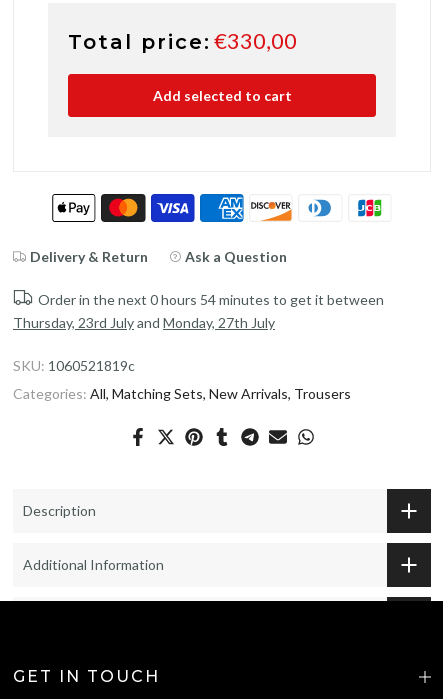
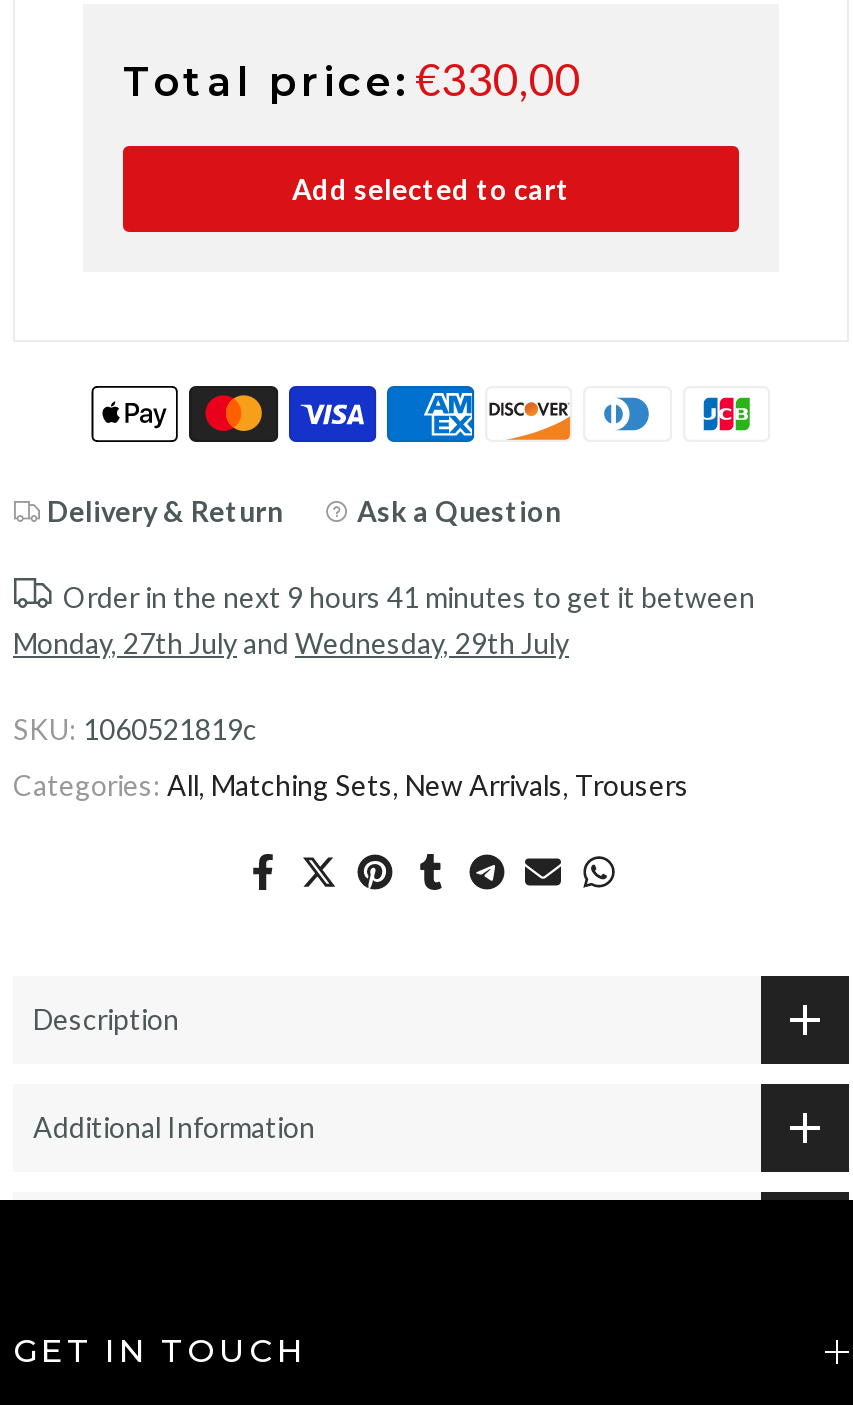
[38,290,384,307] Order in the next 0 hours 54 minutes to get it between -> [63,579,755,613] Order in the next 9 hours 41 minutes to get it between
[13,313,275,330] Thursday, 23rd July and Monday, 27th July -> [13,625,569,659] Monday, 27th July and Wednesday, 29th July

